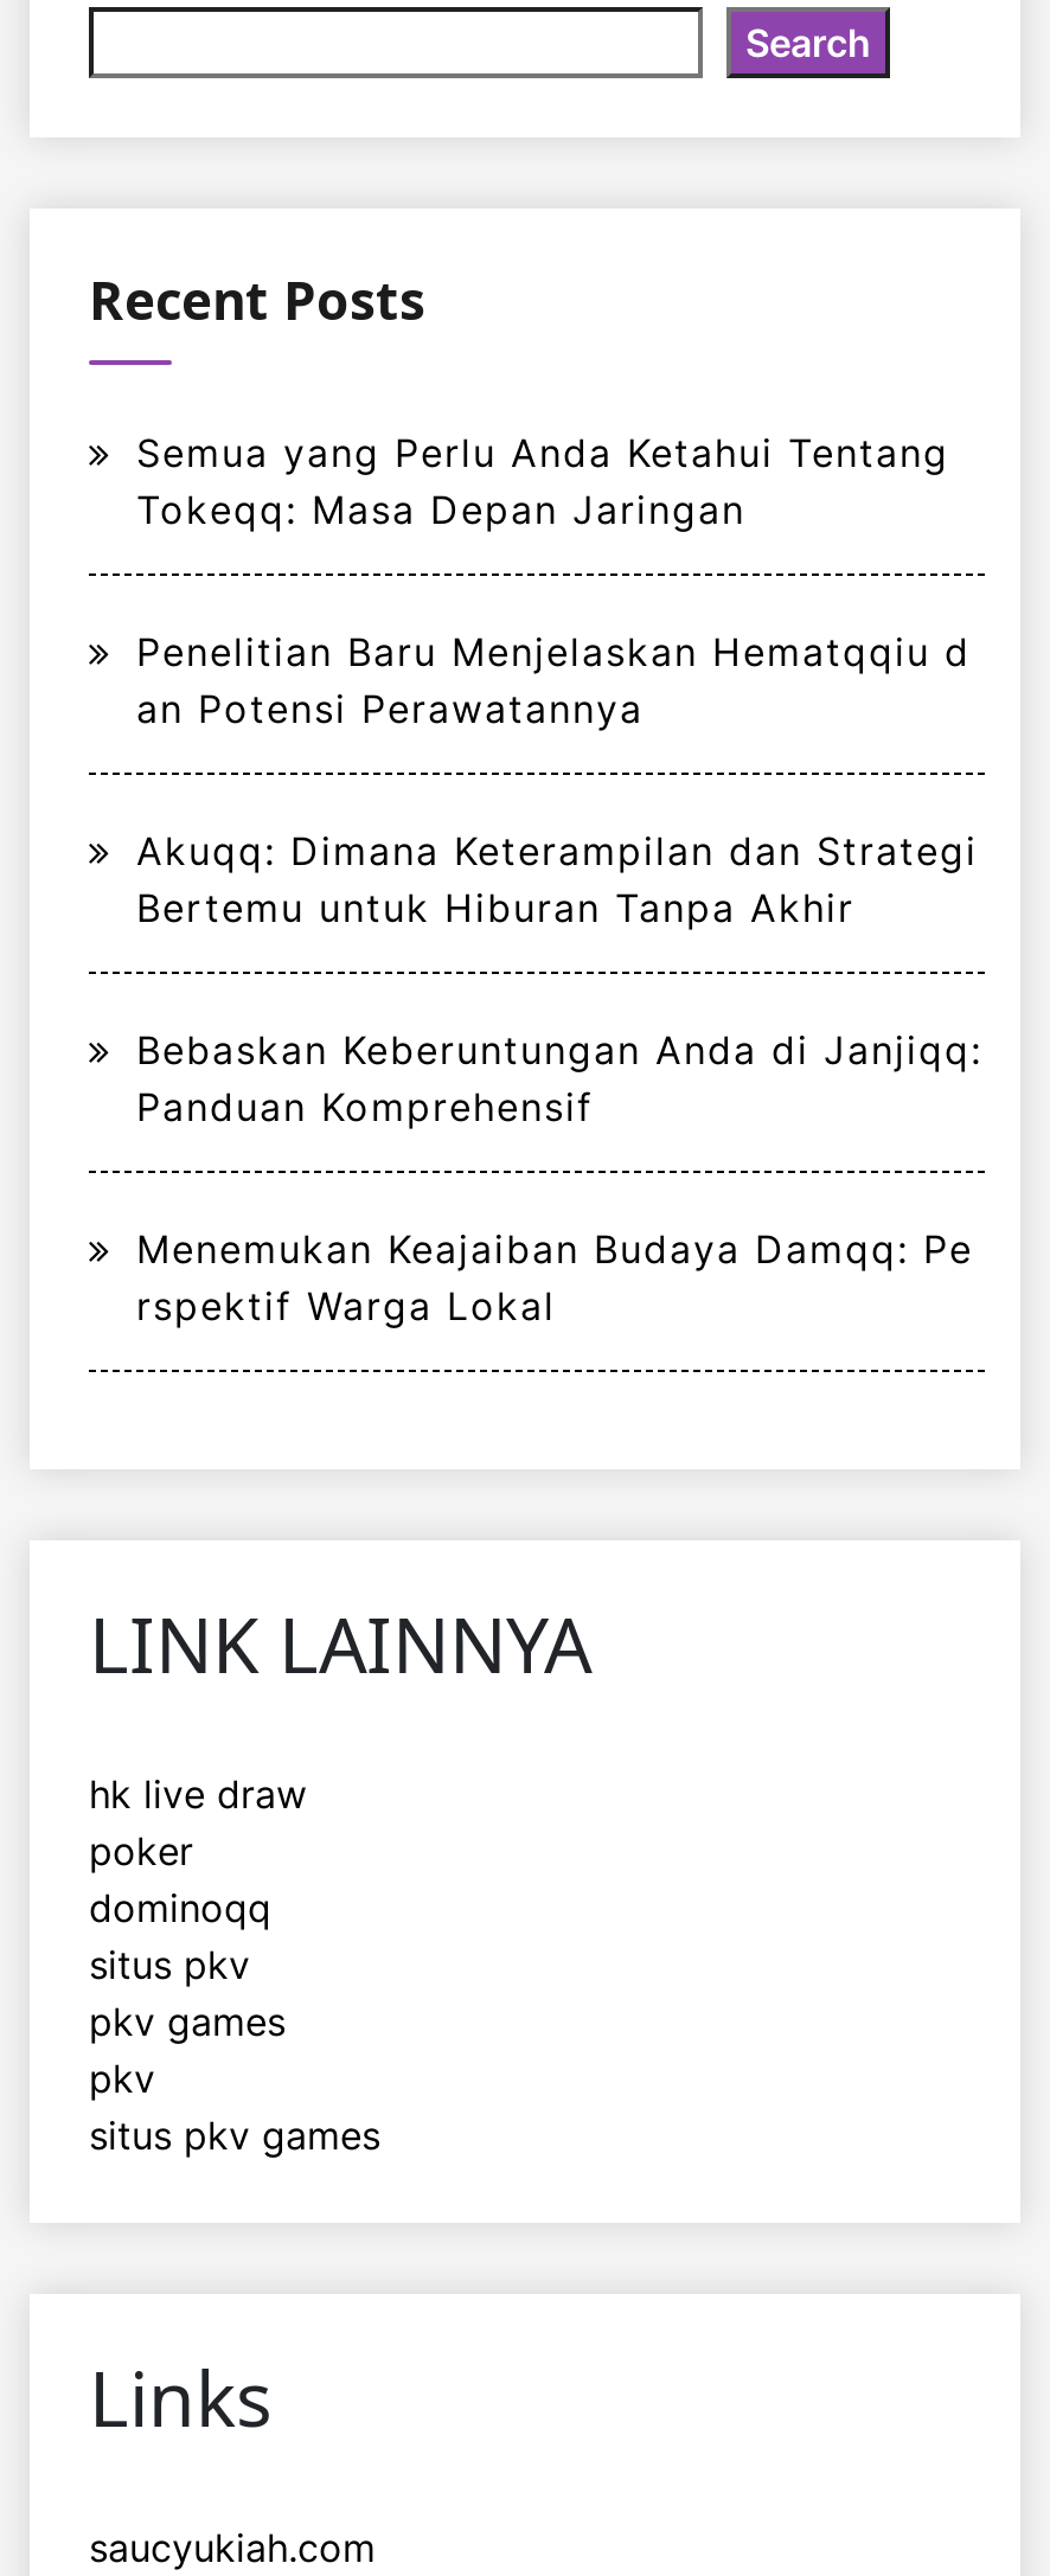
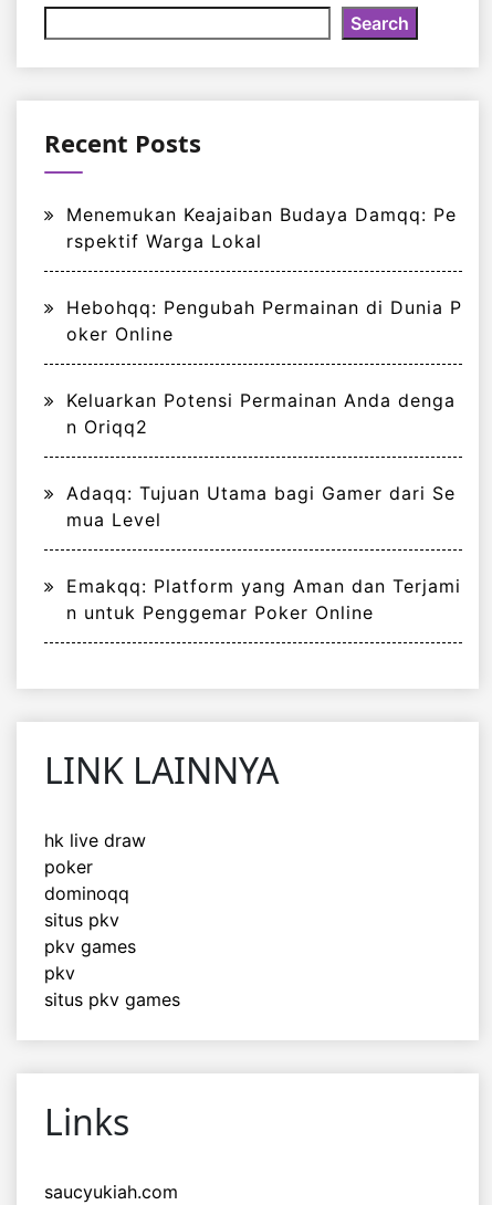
[136,429,982,1130] Semua yang Perlu Anda Ketahui Tentang | Tokeqq: Masa Depan Jaringan | Penelitian Baru Menjelaskan Hematqqiu d | an Potensi Perawatannya | Akuqq: Dimana Keterampilan dan Strategi | Bertemu untuk Hiburan Tanpa Akhir | Bebaskan Keberuntungan Anda di Janjiqq: | Panduan Komprehensif -> none
moved [136,1225,973,1329] -> [66,203,457,252]: Menemukan Keajaiban Budaya Damqq: Pe | rspektif Warga Lokal
none -> [66,296,462,623] Hebohqq: Pengubah Permainan di Dunia P | oker Online | Keluarkan Potensi Permainan Anda denga | n Oriqq2 | Adaqq: Tujuan Utama bagi Gamer dari Se | mua Level | Emakqq: Platform yang Aman dan Terjami | n untuk Penggemar Poker Online

